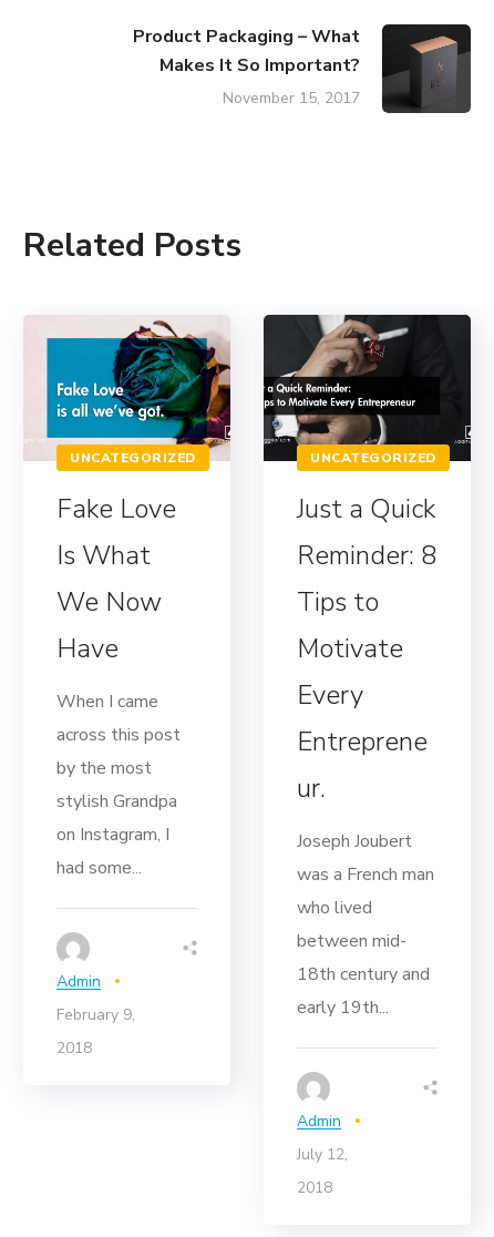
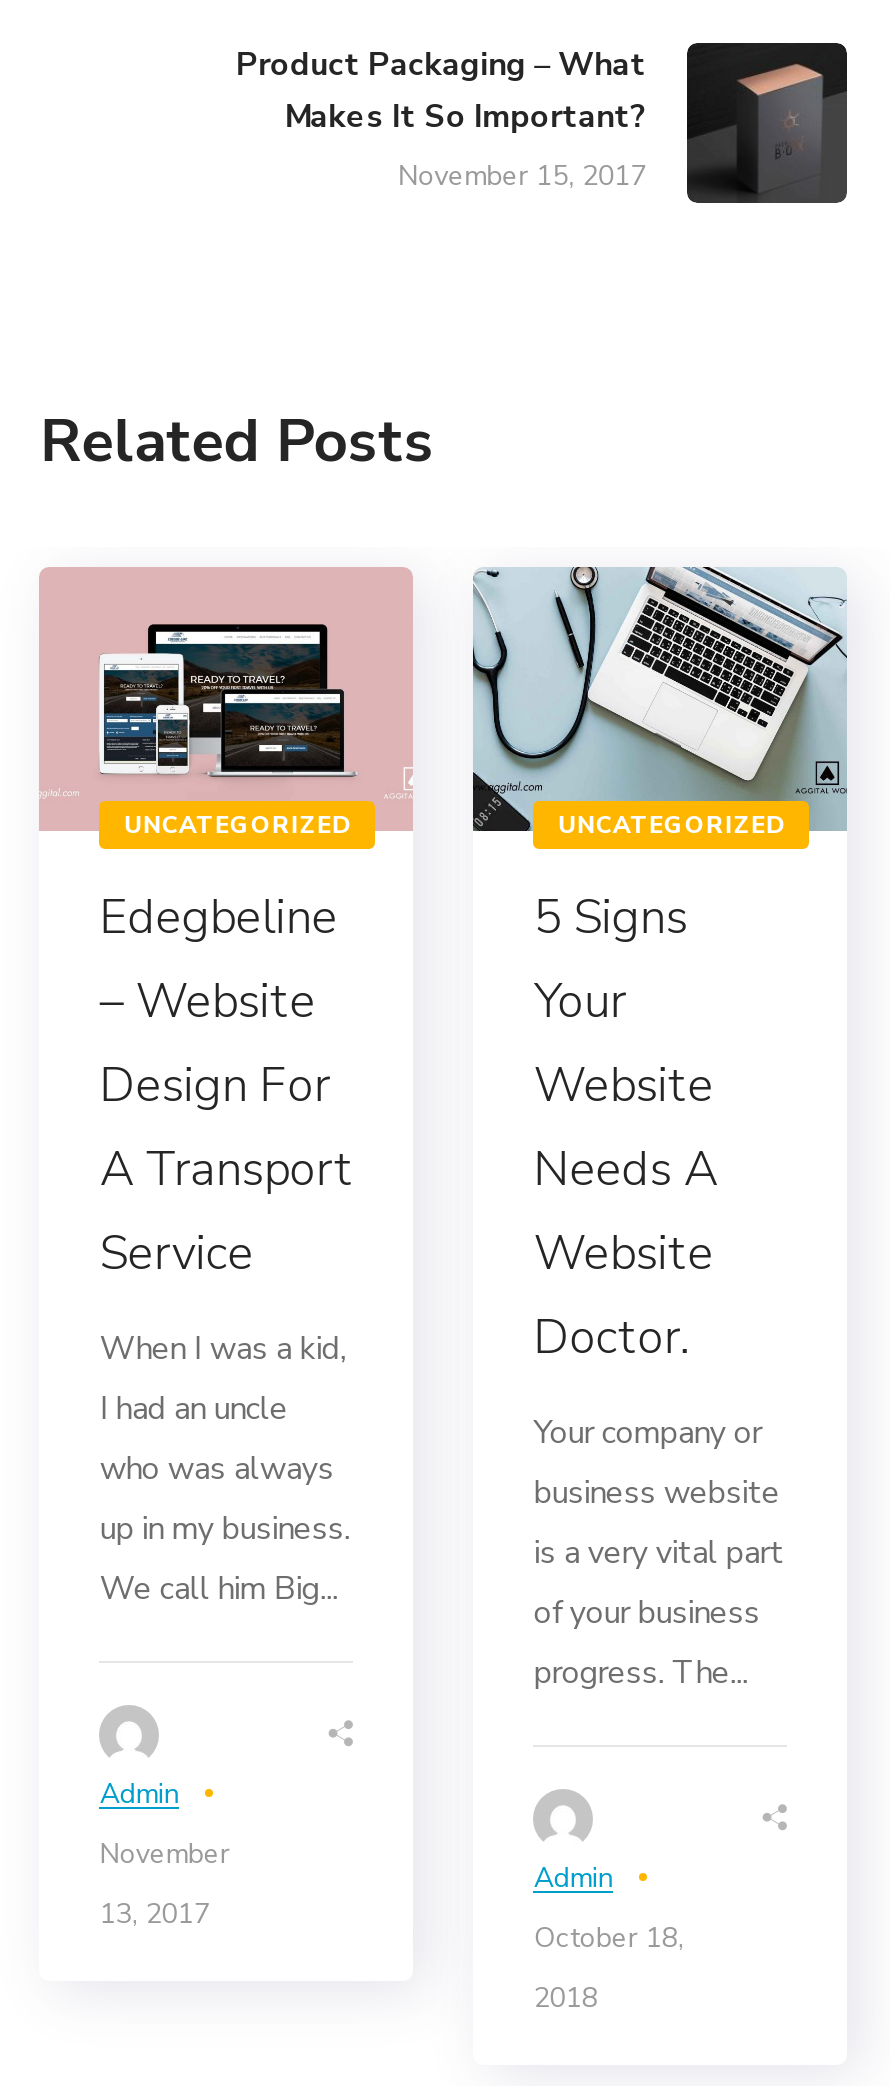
[25,316,231,666] [image] | Fake Love | Is What | We Now | Have -> [41,567,413,1284] [image] | Edegbeline | – Website | Design For | A Transport | Service
[263,314,472,805] [image] | Just a Quick | Reminder: 8 | Tips to | Motivate | Every | Entreprene | ur. -> [473,567,847,1368] [image] | 5 Signs | Your | Website | Needs A | Website | Doctor.
[57,689,181,880] When I came | across this post | by the most | stylish Grandpa | on Instagram, I | had some... -> [100,1326,350,1610] When I was a kid, | I had an uncle | who was always | up in my business. | We call him Big...
[297,829,435,1019] Joseph Joubert | was a French man | who lived | between mid- | 18th century and | early 19th... -> [534,1410,784,1694] Your company or | business website | is a very vital part | of your business | progress. The...
[57,1004,136,1025] February 9, -> [100,1834,230,1872] November
[57,1037,92,1058] 2018 -> [100,1894,210,1932] 13, 2017
[297,1144,348,1165] July 12, -> [534,1918,684,1956] October 18,

